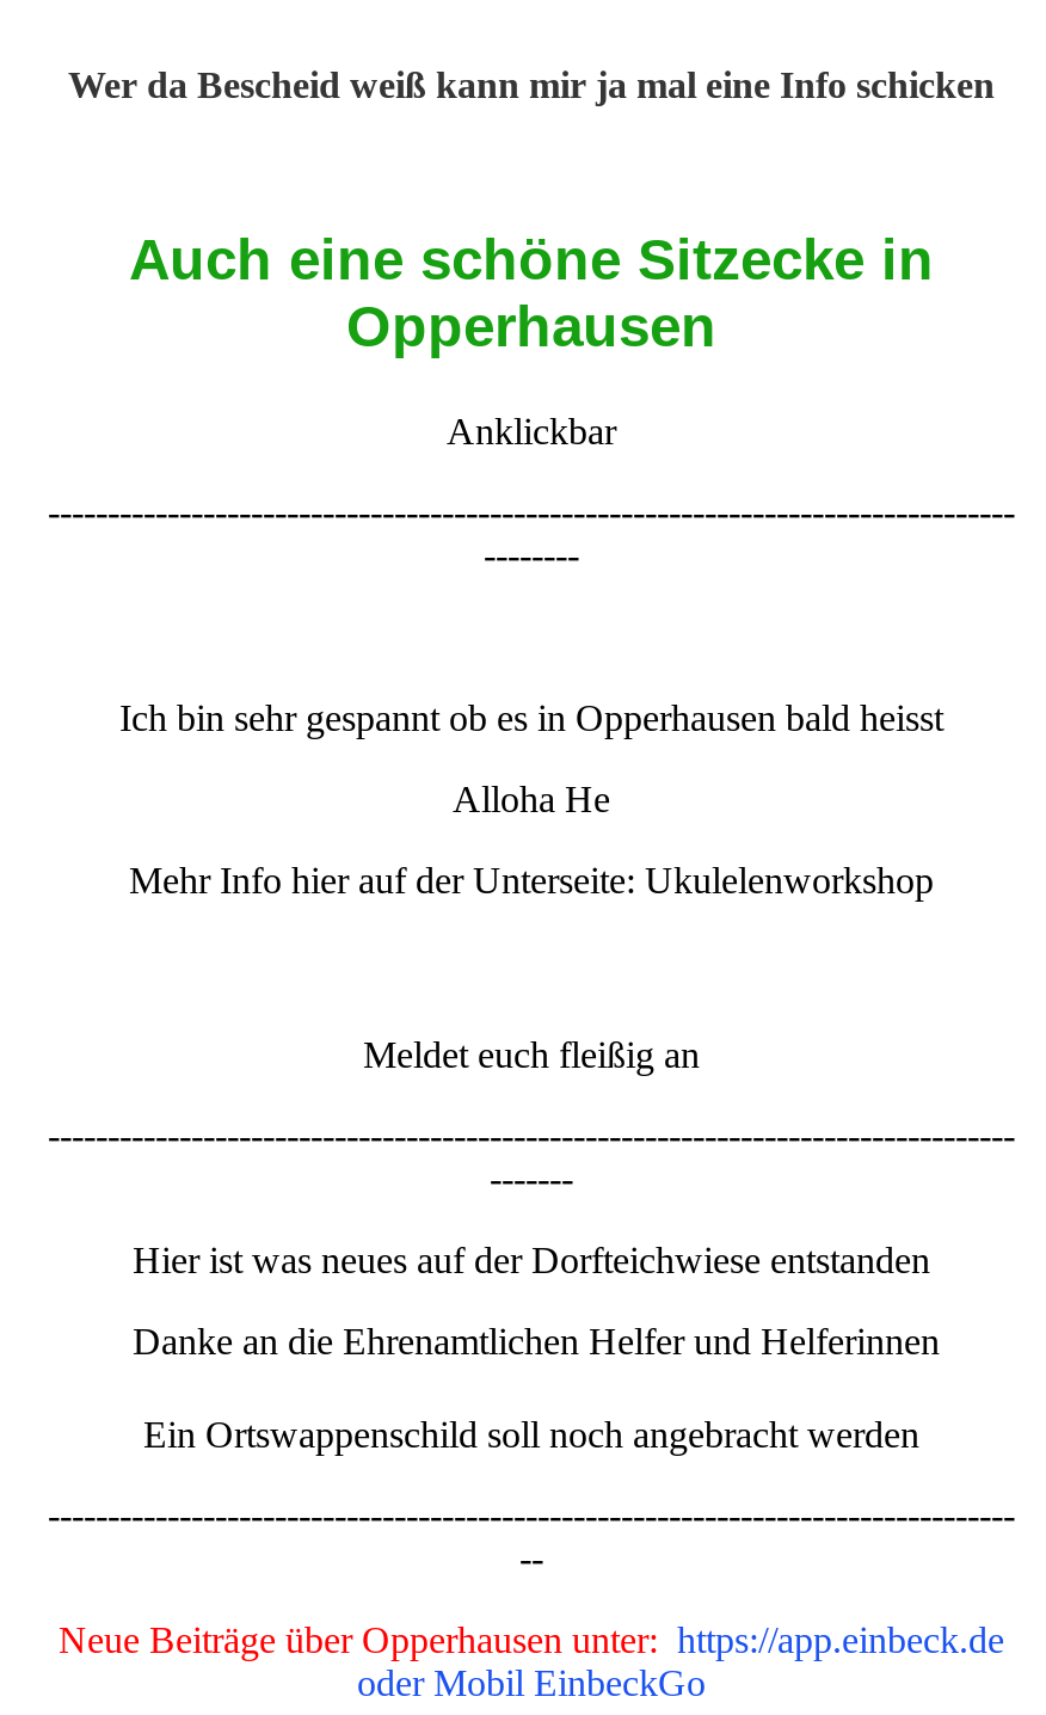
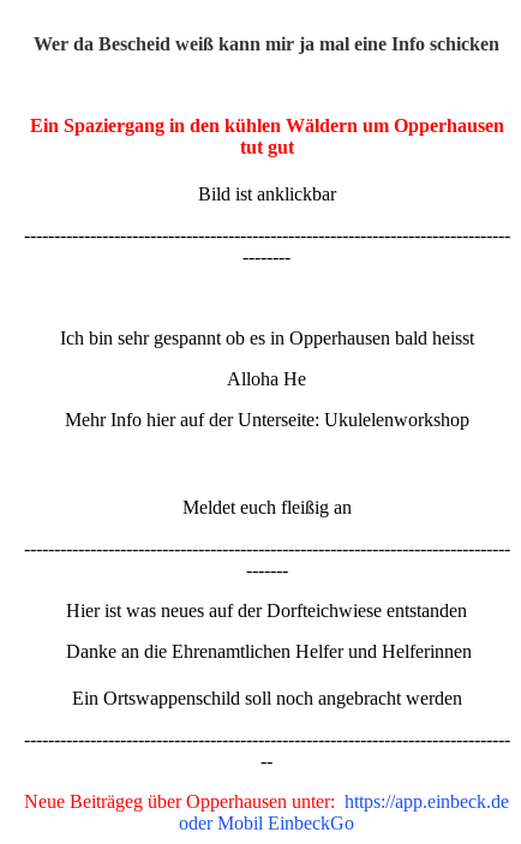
[129,227,934,359] Auch eine schöne Sitzecke in | Opperhausen -> [29,115,504,158] Ein Spaziergang in den kühlen Wäldern um Opperhausen | tut gut
[447,411,616,452] Anklickbar -> [197,184,336,204] Bild ist anklickbar
[59,1620,1004,1661] Neue Beiträge über Opperhausen unter: https://app.einbeck.de -> [24,791,509,812] Neue Beiträgeg über Opperhausen unter: https://app.einbeck.de

